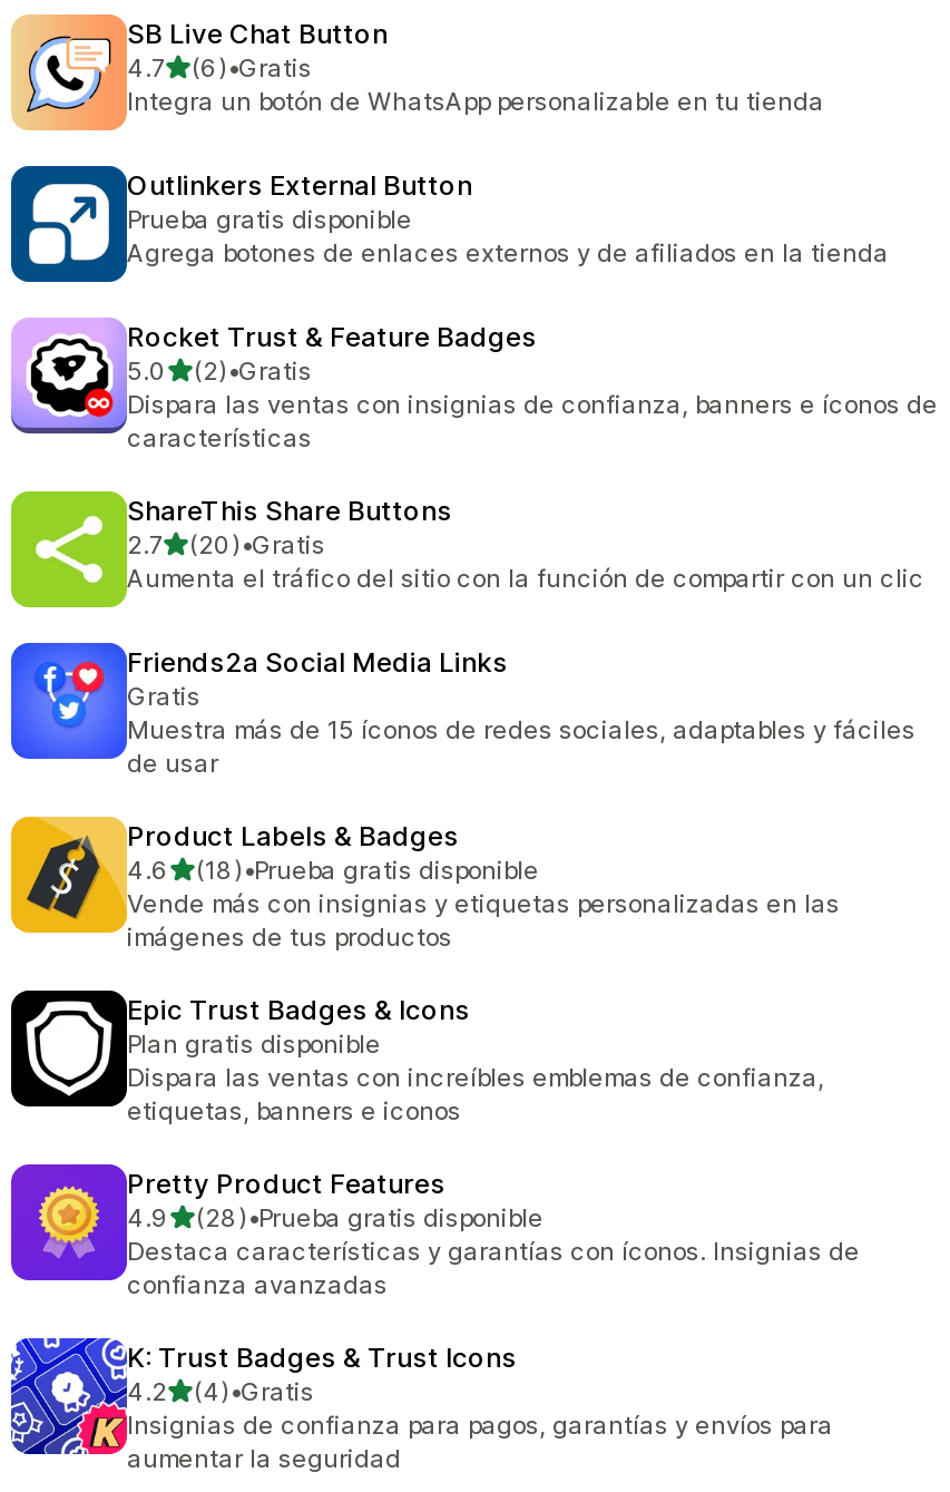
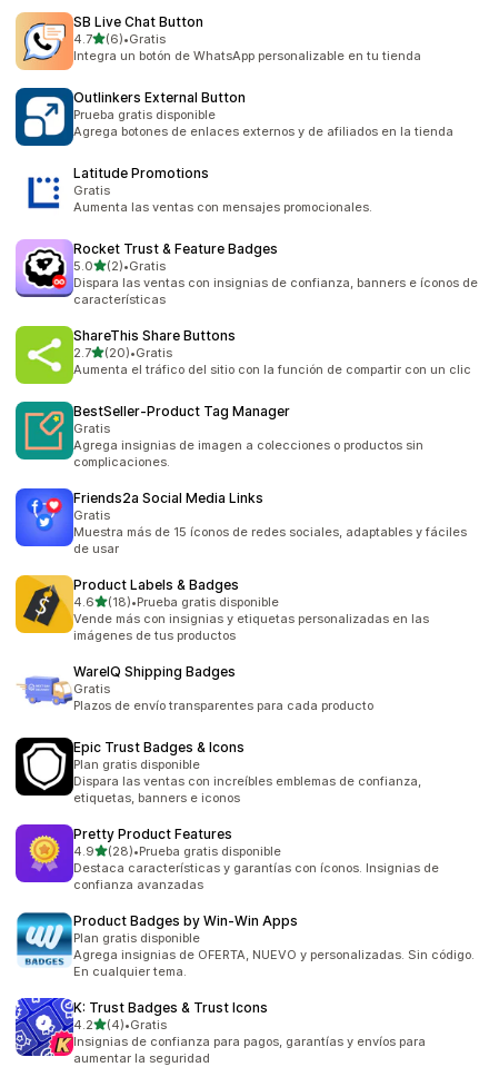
none -> [16,165,372,221] [image] | Latitude Promotions | Gratis | Aumenta las ventas con mensajes promocionales.
none -> [14,401,423,470] [image] | BestSeller‑Product Tag Manager | Gratis | Agrega insignias de imagen a colecciones o productos sin | complicaciones.
none -> [16,662,373,713] [image] | WareIQ Shipping Badges | Gratis | Plazos de envío transparentes para cada producto
none -> [16,912,475,979] [image] | Product Badges by Win‑Win Apps | Plan gratis disponible | Agrega insignias de OFERTA, NUEVO y personalizadas. Sin código. | En cualquier tema.

